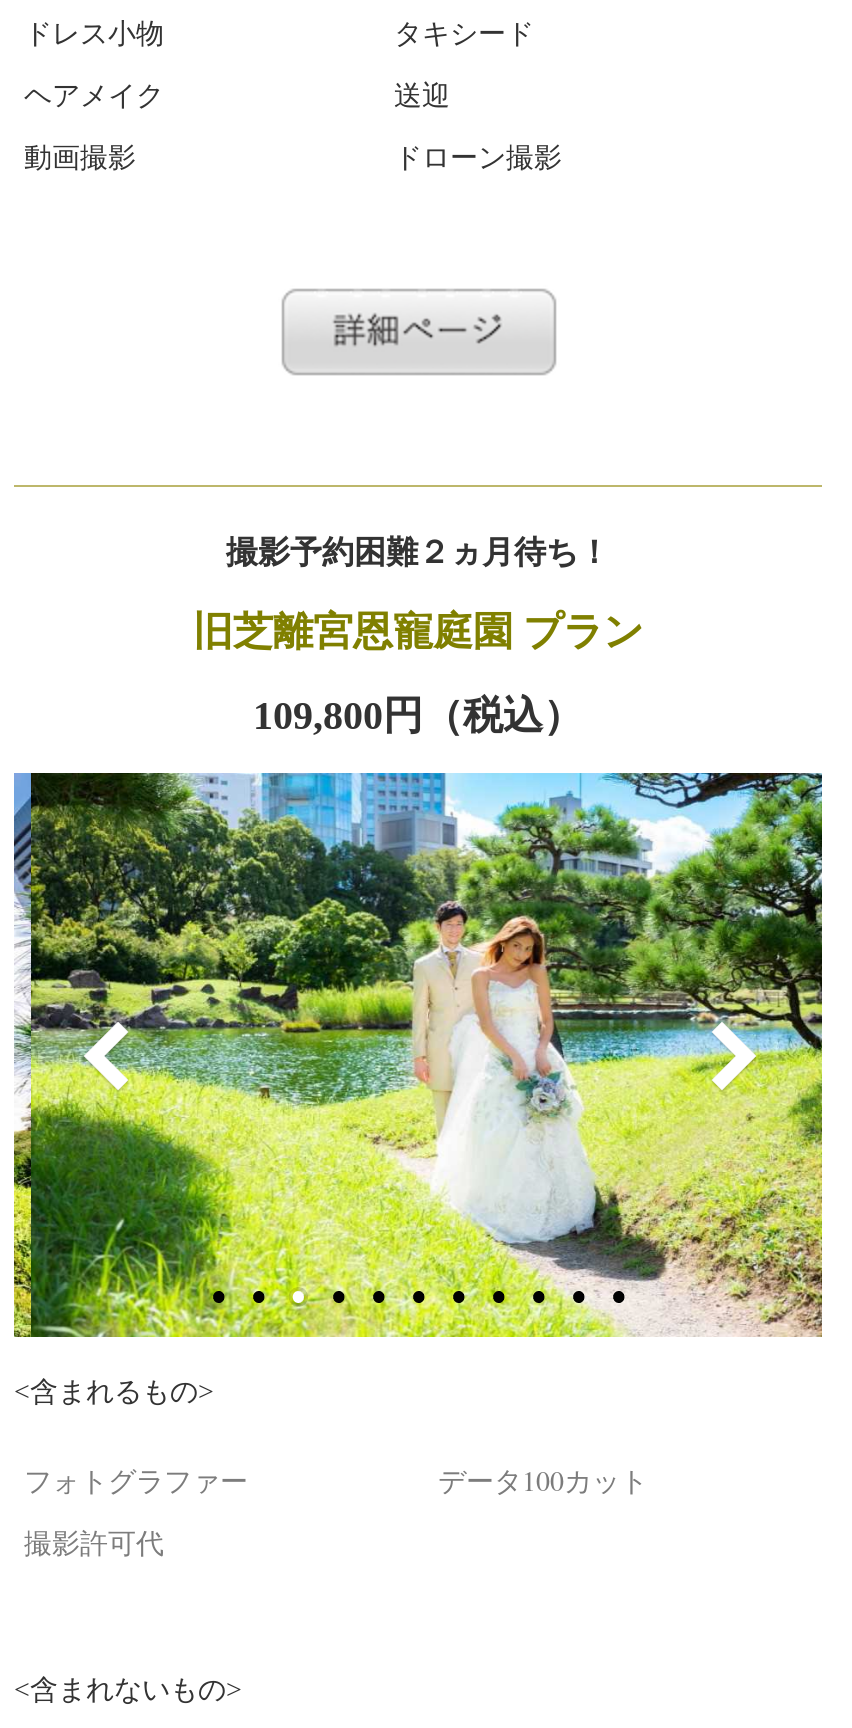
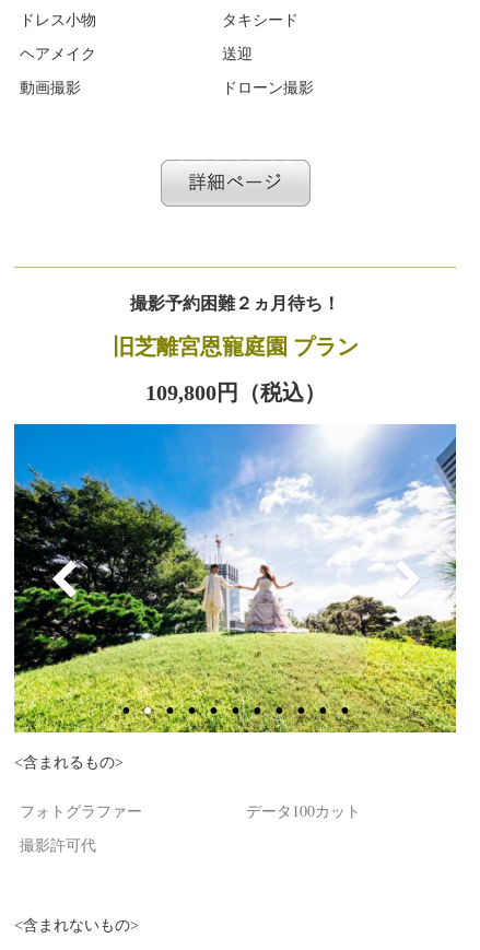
[12,771,824,1339] [image] -> [13,423,457,734] [image]

